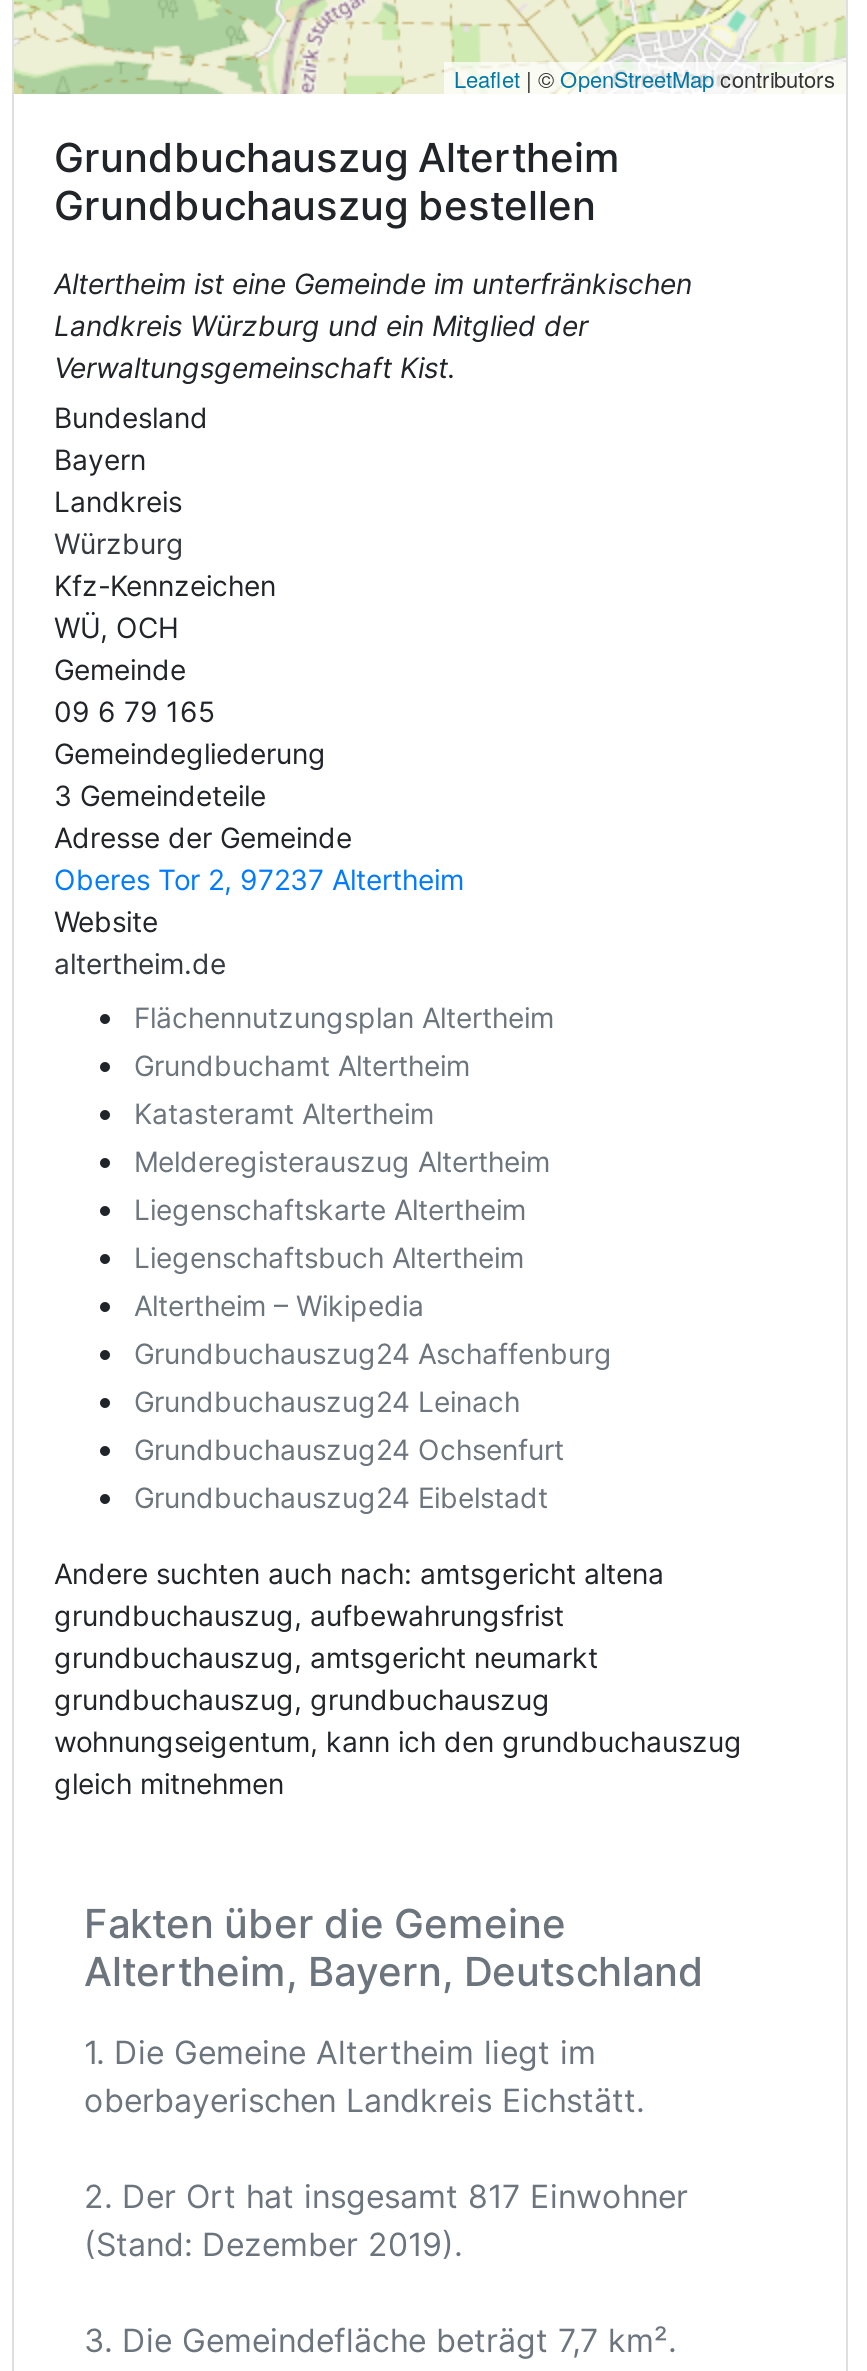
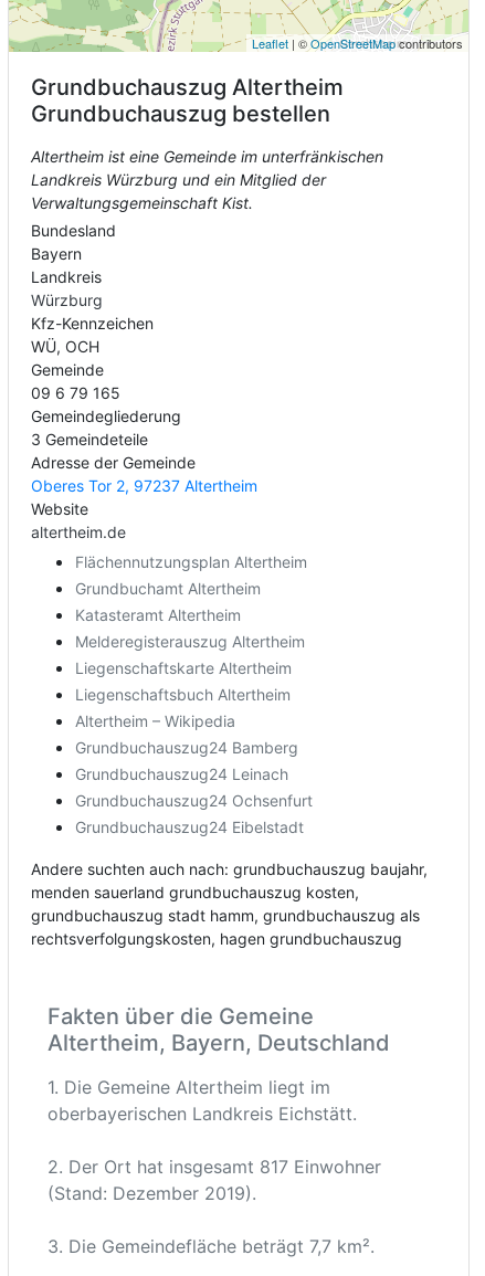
[134,1336,612,1370] Grundbuchauszug24 Aschaffenburg -> [75,738,298,757] Grundbuchauszug24 Bamberg
[54,1556,742,1800] Andere suchten auch nach: amtsgericht altena | grundbuchauszug, aufbewahrungsfrist | grundbuchauszug, amtsgericht neumarkt | grundbuchauszug, grundbuchauszug | wohnungseigentum, kann ich den grundbuchauszug | gleich mitnehmen -> [31,860,428,948] Andere suchten auch nach: grundbuchauszug baujahr, | menden sauerland grundbuchauszug kosten, | grundbuchauszug stadt hamm, grundbuchauszug als | rechtsverfolgungskosten, hagen grundbuchauszug

